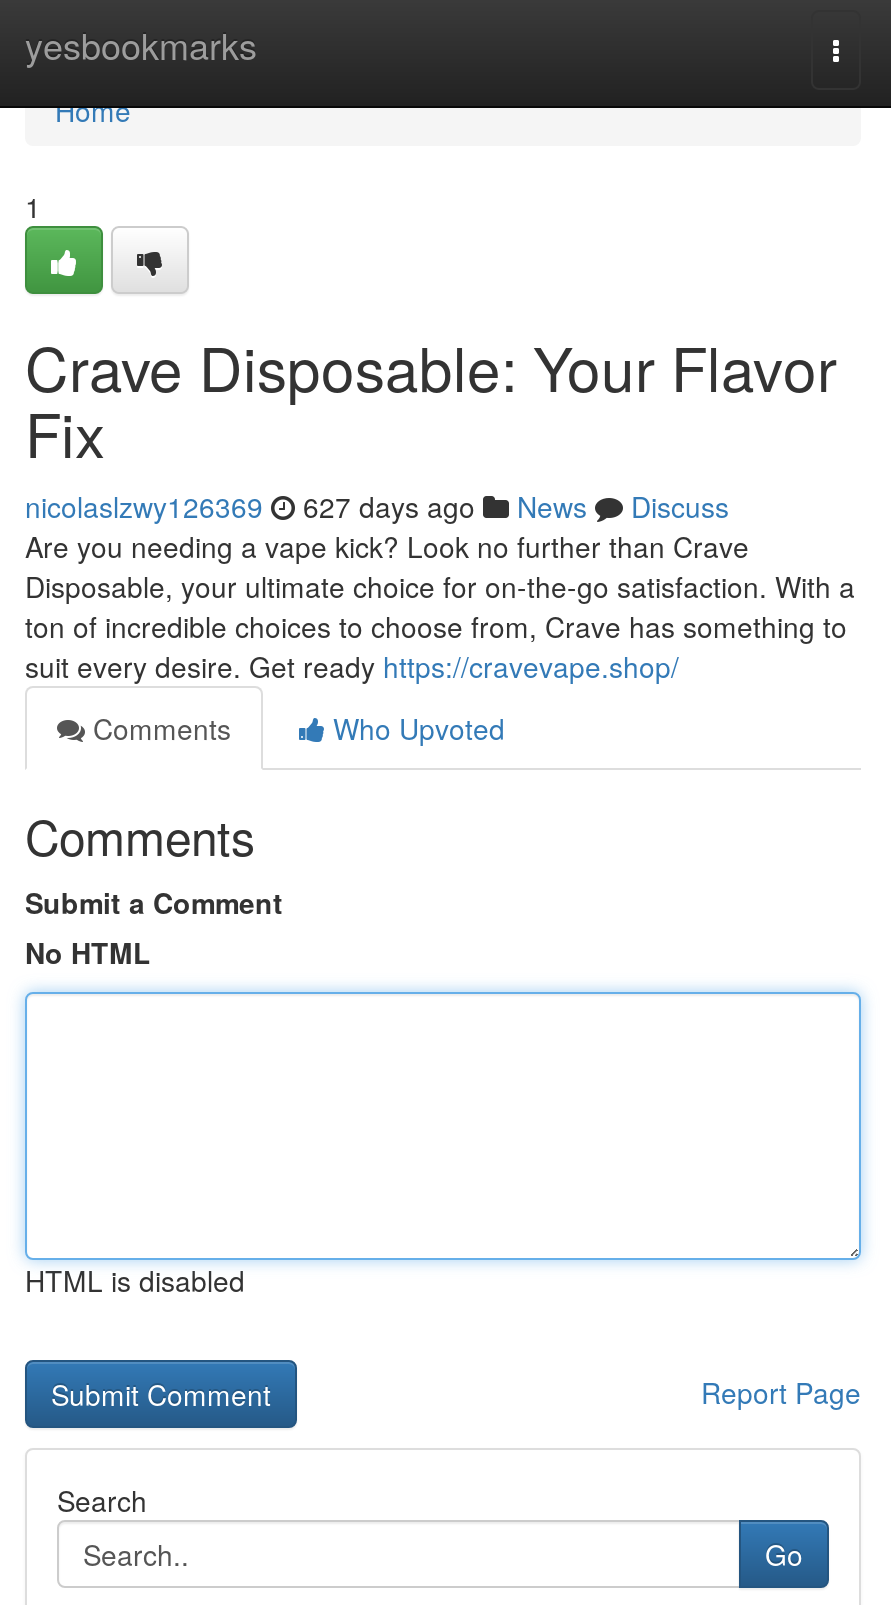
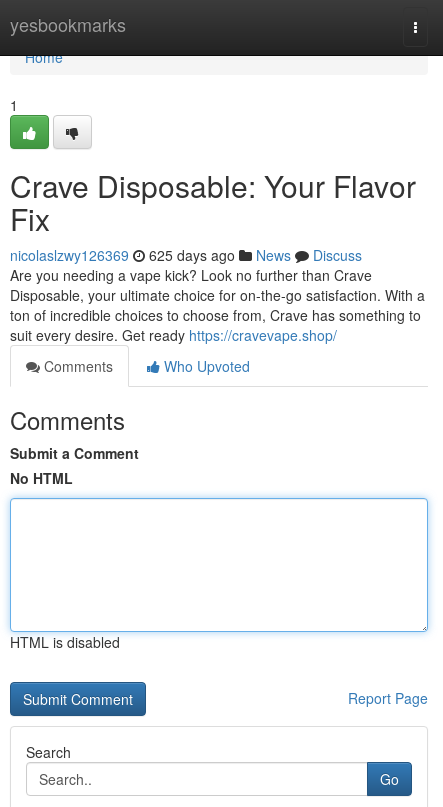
[25,486,729,526] nicolaslzwy126369 627 days ago News Discuss -> [10,245,362,265] nicolaslzwy126369 625 days ago News Discuss

